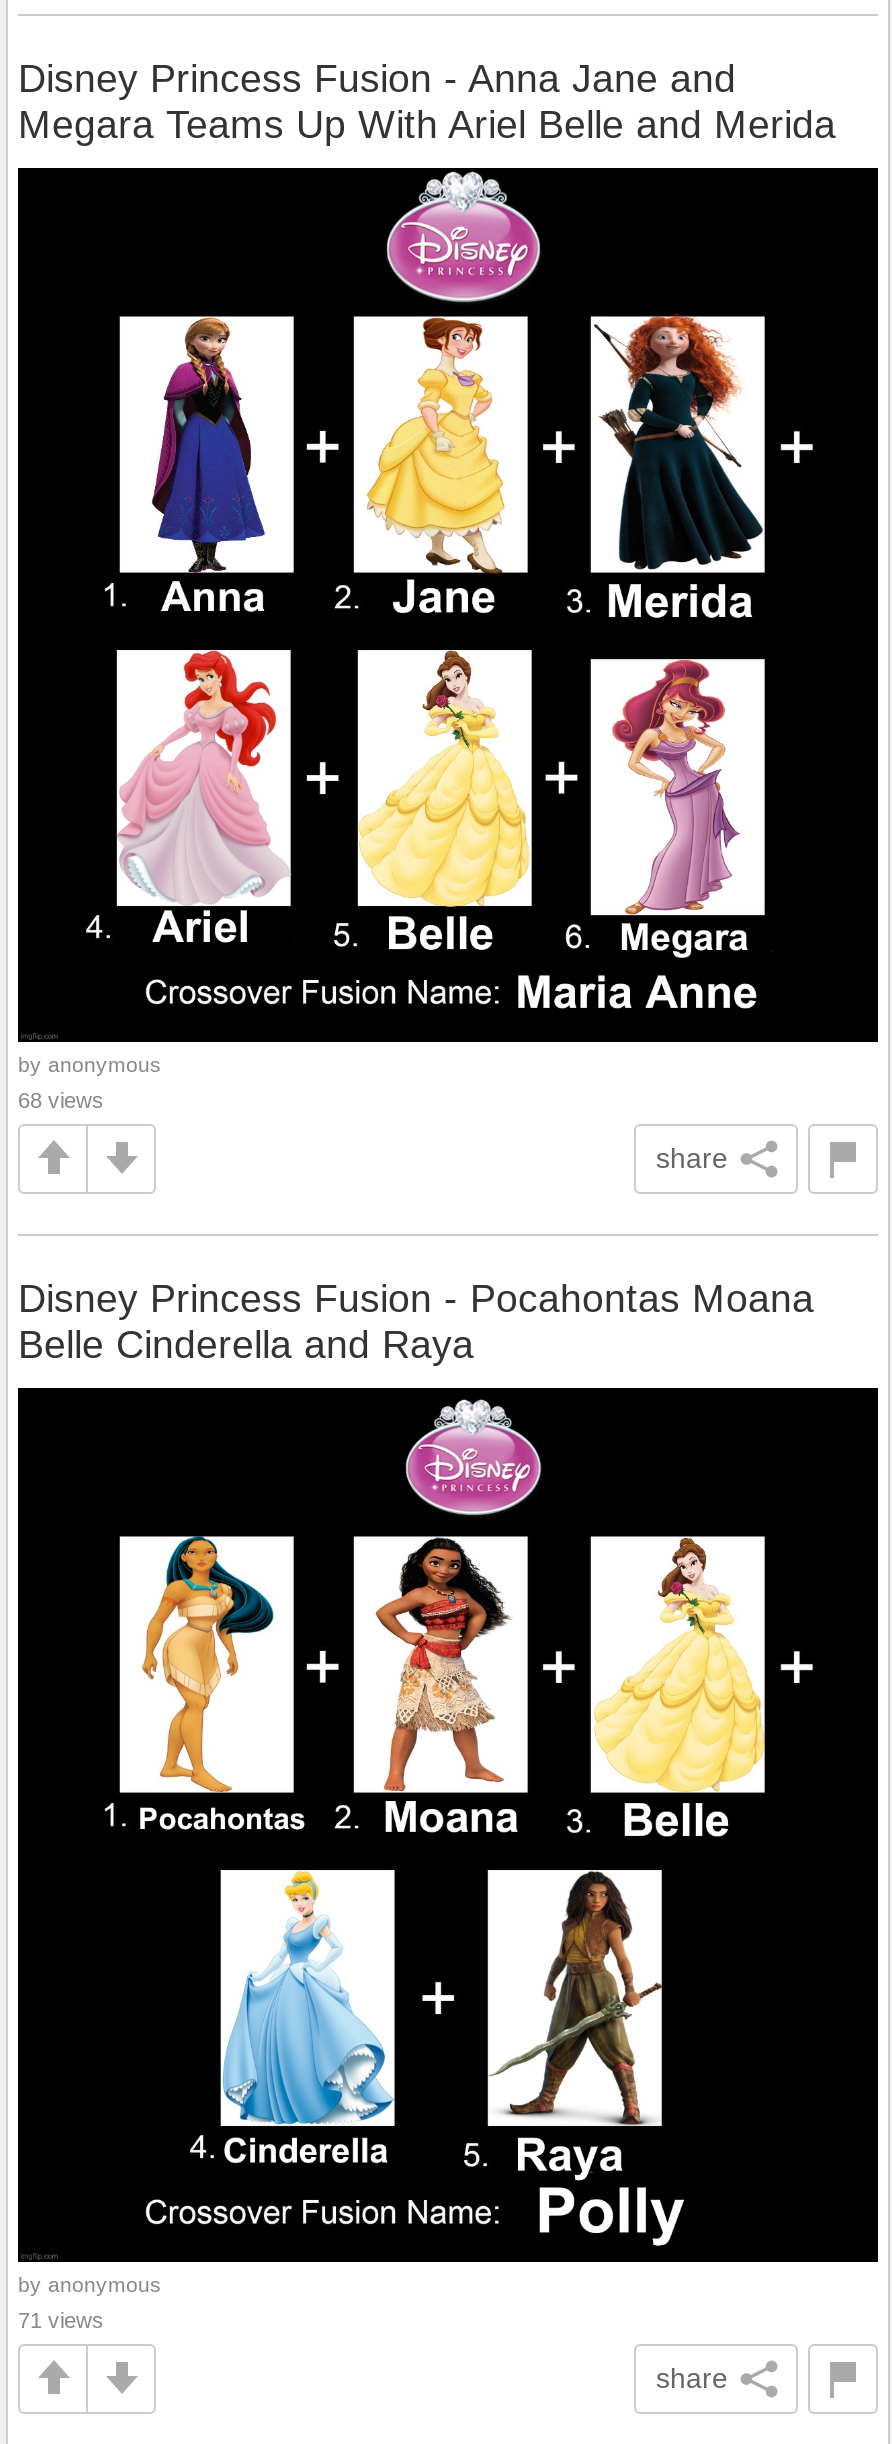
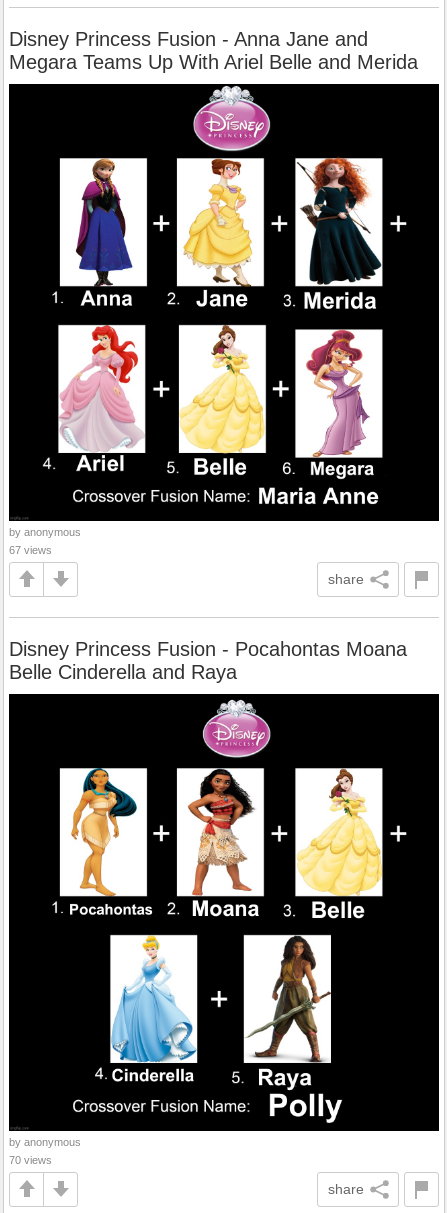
[18,1088,104,1112] 68 views -> [9,544,52,556] 67 views
[18,2307,104,2331] 71 views -> [9,1154,52,1166] 70 views

